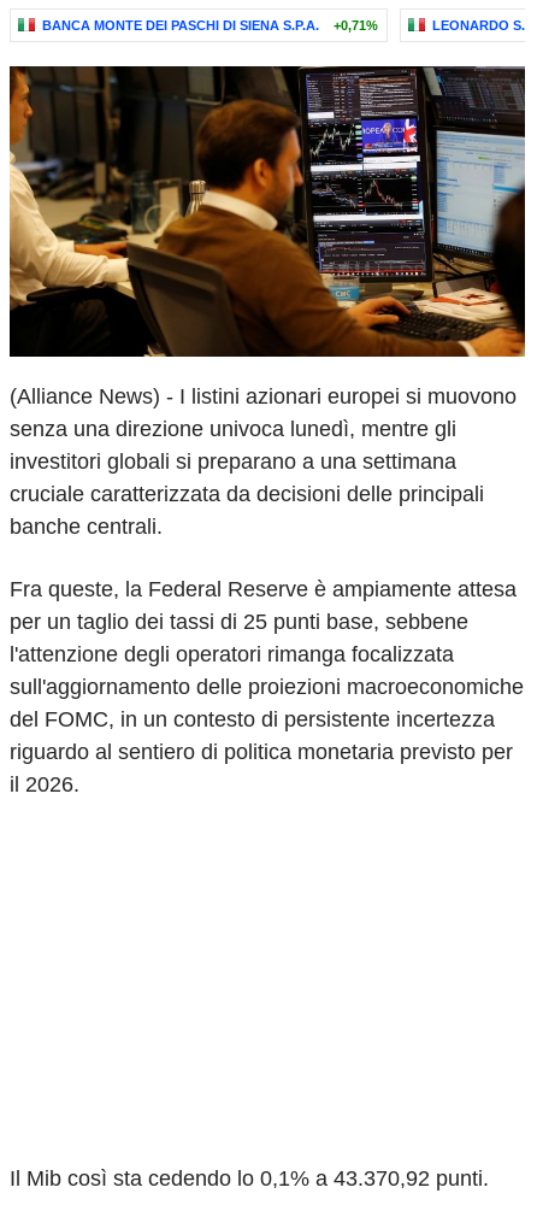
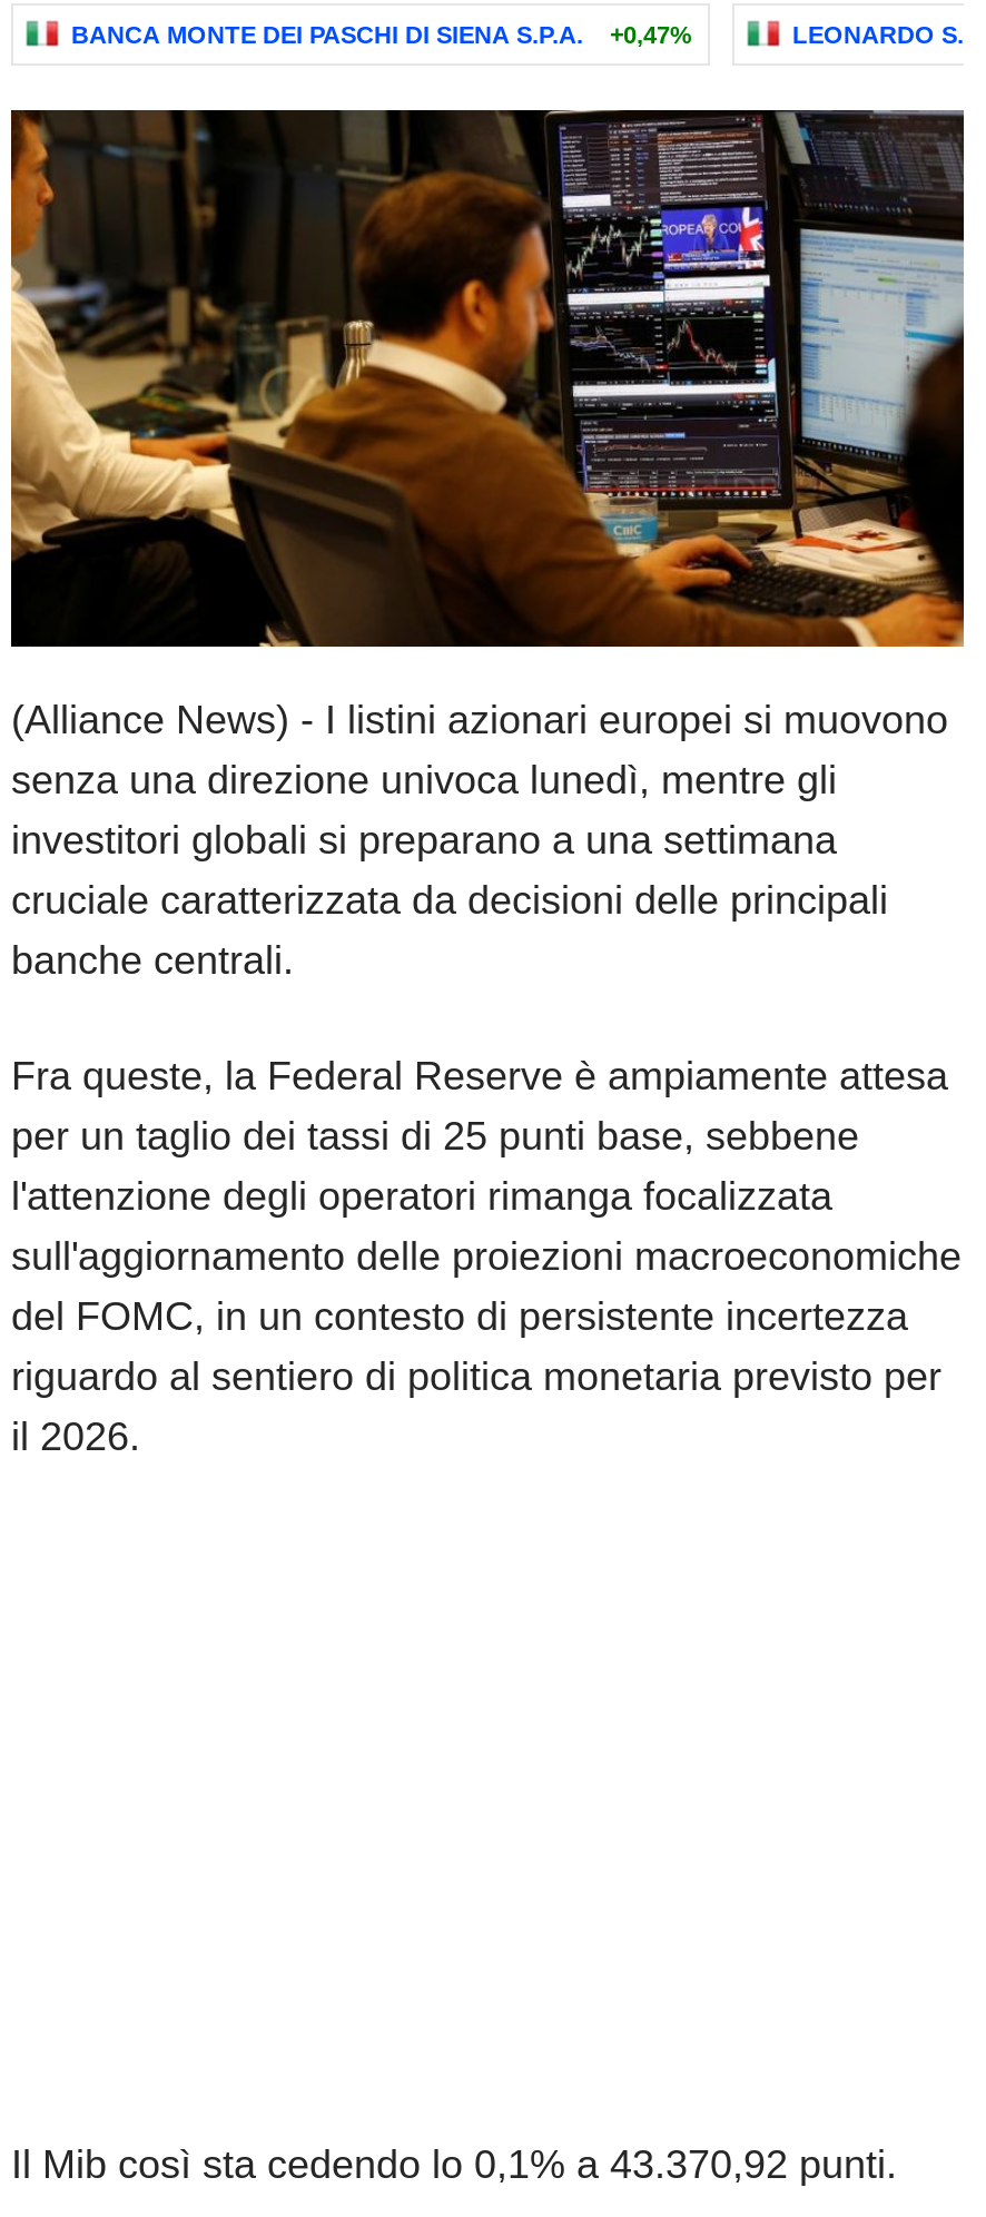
[42,18,378,33] BANCA MONTE DEI PASCHI DI SIENA S.P.A. +0,71% -> [71,21,692,48] BANCA MONTE DEI PASCHI DI SIENA S.P.A. +0,47%

